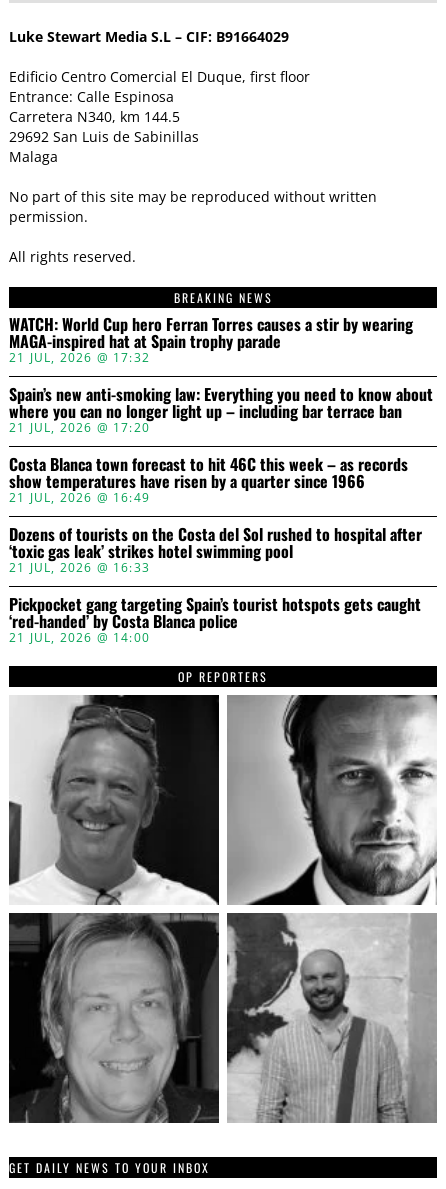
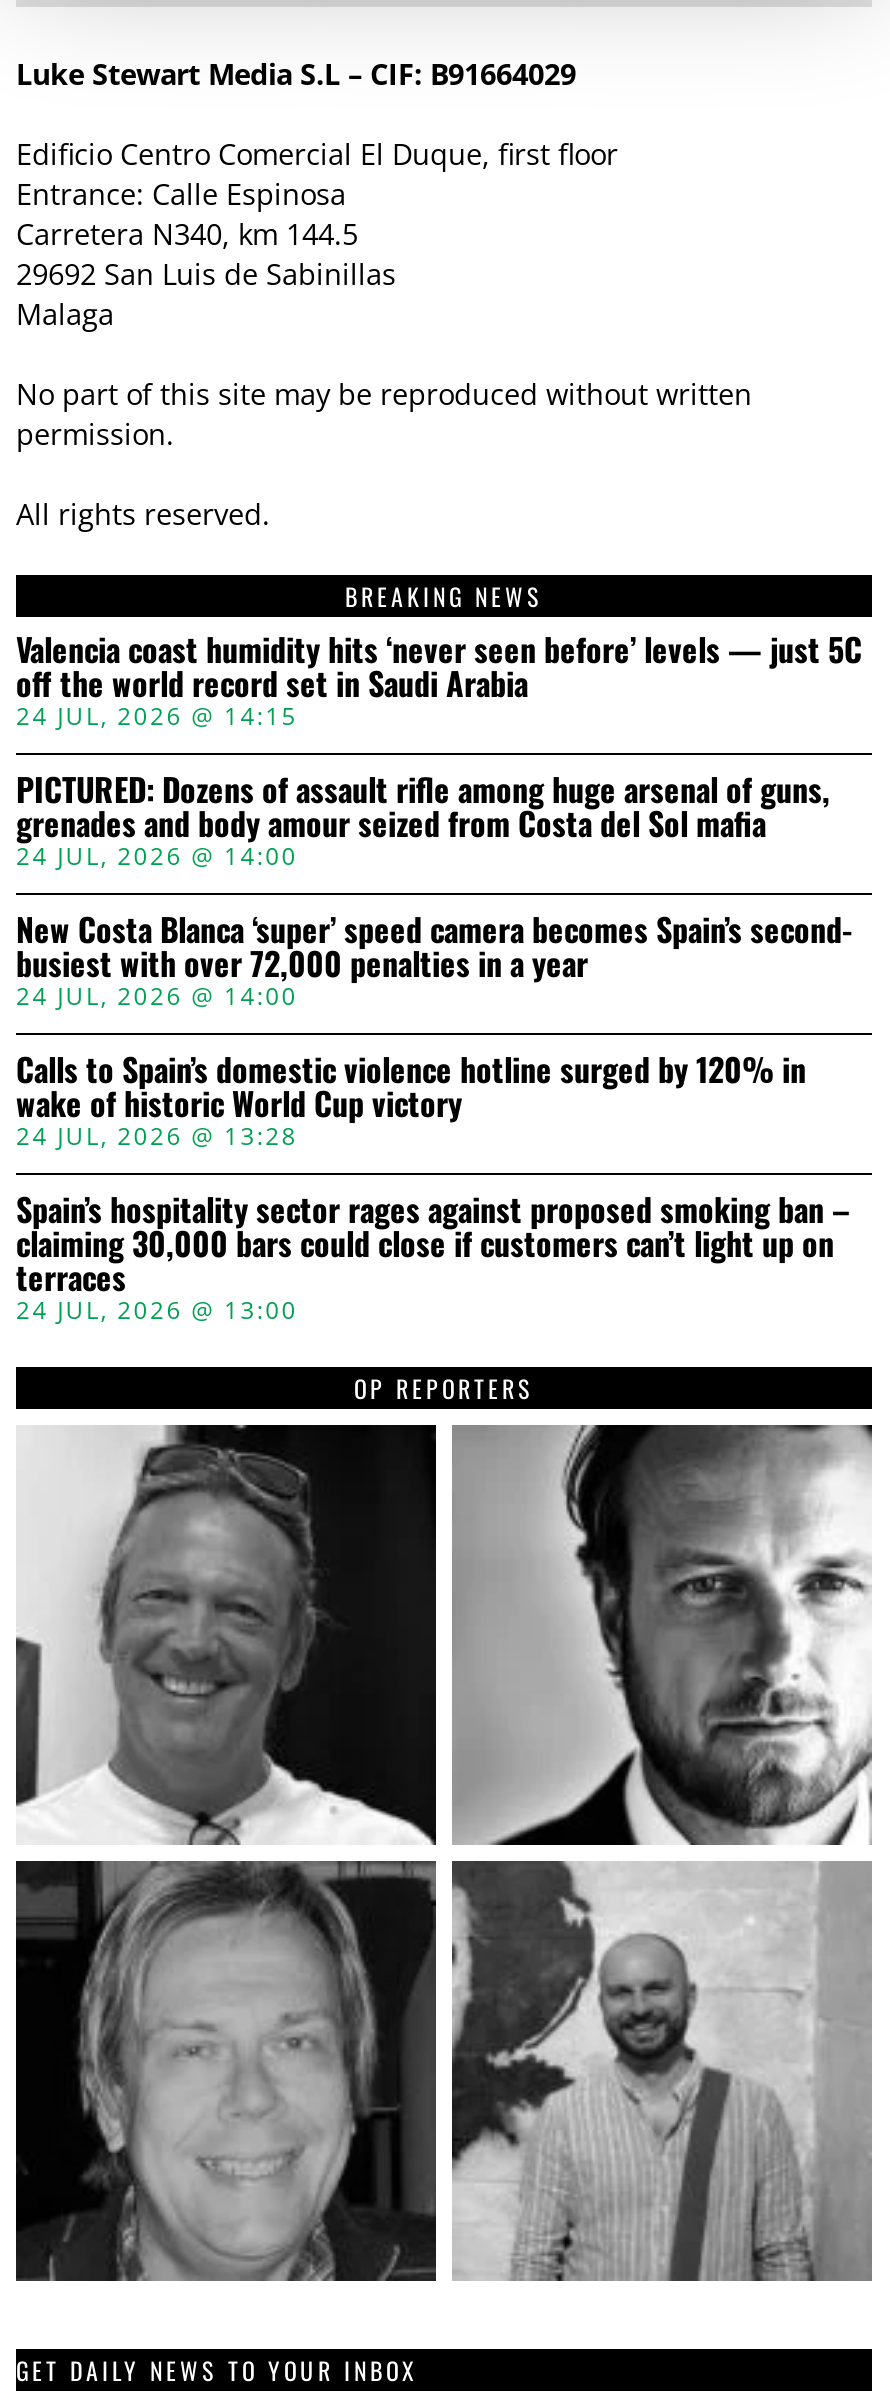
[9,312,413,366] WATCH: World Cup hero Ferran Torres causes a stir by wearing | MAGA-inspired hat at Spain trophy parade | 21 JUL, 2026 @ 17:32 -> [16,626,862,734] Valencia coast humidity hits ‘never seen before’ levels — just 5C | off the world record set in Saudi Arabia | 24 JUL, 2026 @ 14:15
[9,382,433,436] Spain’s new anti-smoking law: Everything you need to know about | where you can no longer light up – including bar terrace ban | 21 JUL, 2026 @ 17:20 -> [16,766,830,874] PICTURED: Dozens of assault rifle among huge arsenal of guns, | grenades and body amour seized from Costa del Sol mafia | 24 JUL, 2026 @ 14:00
[9,452,408,506] Costa Blanca town forecast to hit 46C this week – as records | show temperatures have risen by a quarter since 1966 | 21 JUL, 2026 @ 16:49 -> [16,906,852,1014] New Costa Blanca ‘super’ speed camera becomes Spain’s second- | busiest with over 72,000 penalties in a year | 24 JUL, 2026 @ 14:00
[9,522,422,576] Dozens of tourists on the Costa del Sol rushed to hospital after | ‘toxic gas leak’ strikes hotel swimming pool | 21 JUL, 2026 @ 16:33 -> [16,1046,806,1154] Calls to Spain’s domestic violence hotline surged by 120% in | wake of historic World Cup victory | 24 JUL, 2026 @ 13:28
[9,592,421,646] Pickpocket gang targeting Spain’s tourist hotspots gets caught | ‘red-handed’ by Costa Blanca police | 21 JUL, 2026 @ 14:00 -> [16,1186,850,1328] Spain’s hospitality sector rages against proposed smoking ban – | claiming 30,000 bars could close if customers can’t light up on | terraces | 24 JUL, 2026 @ 13:00

